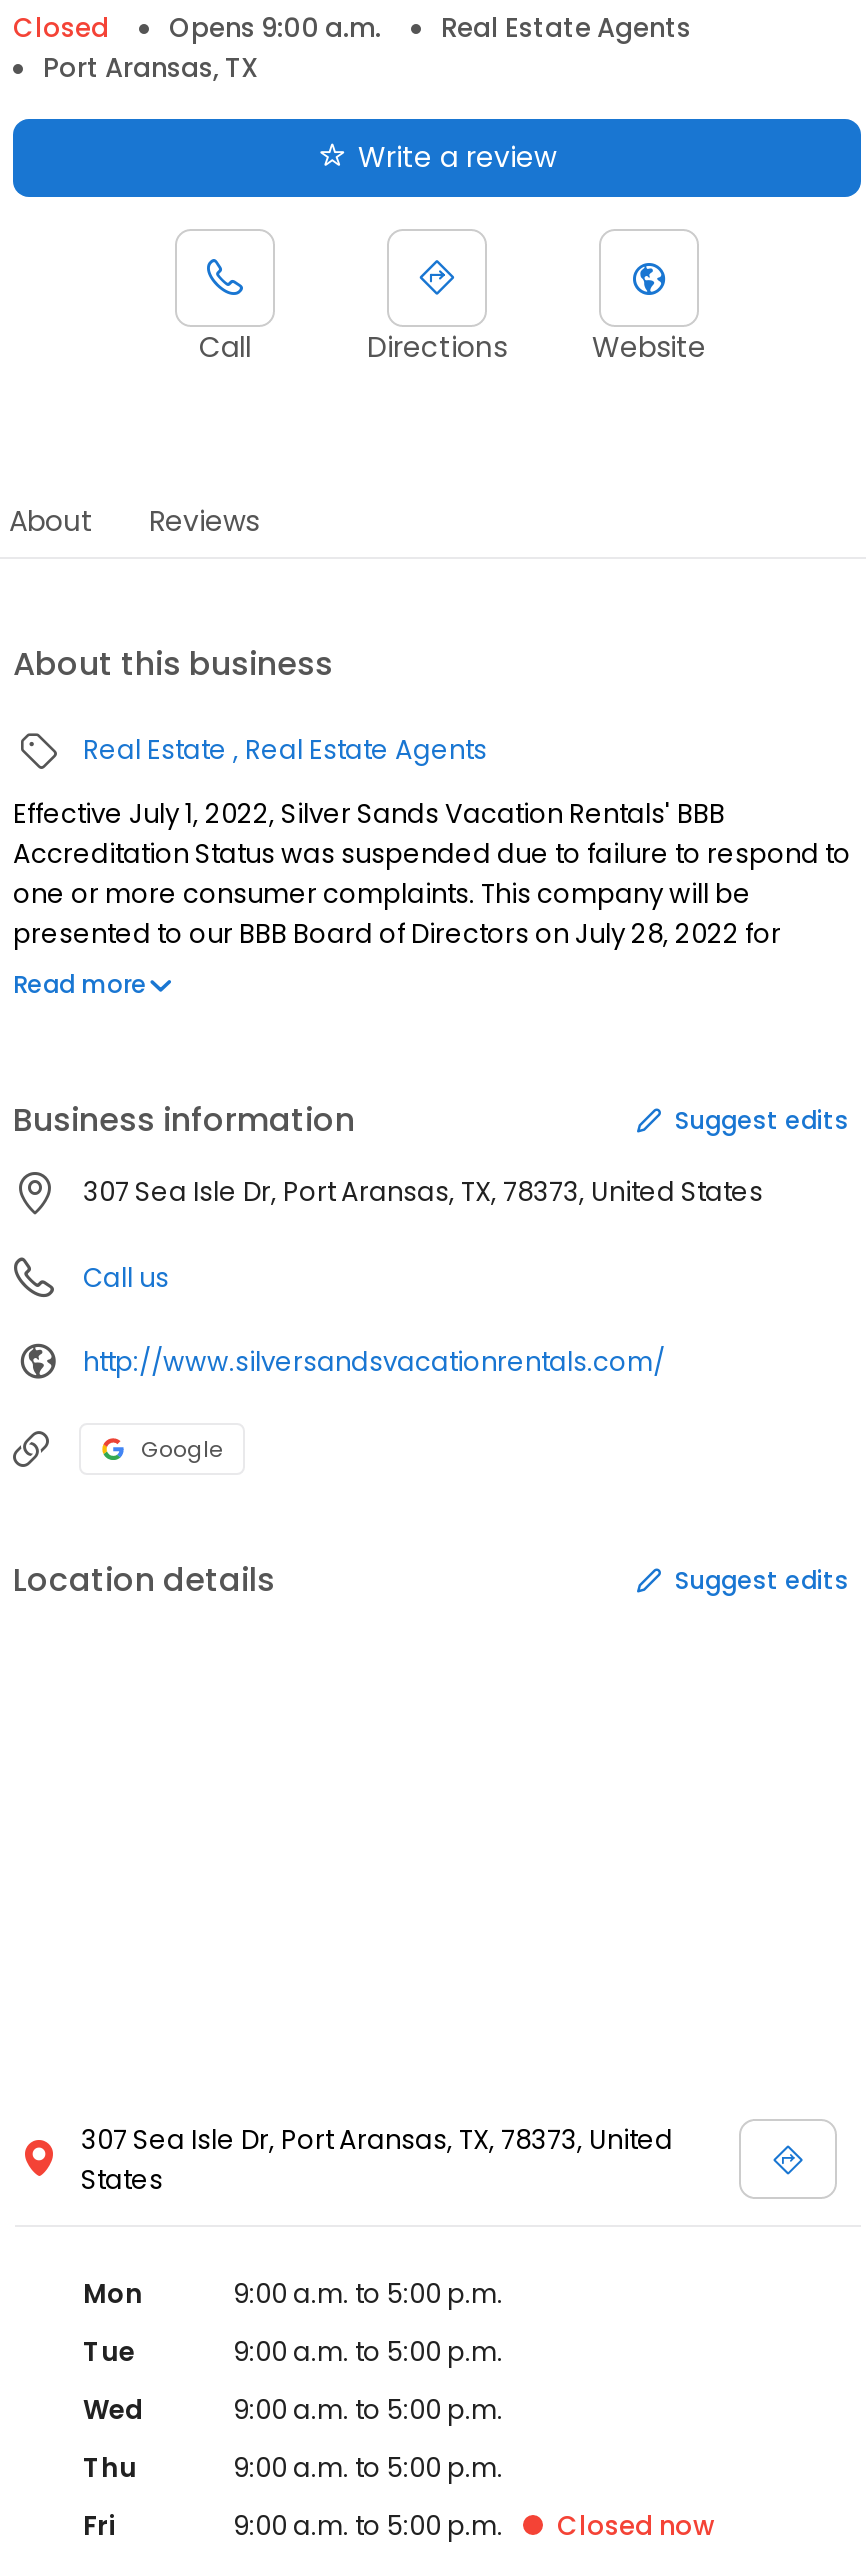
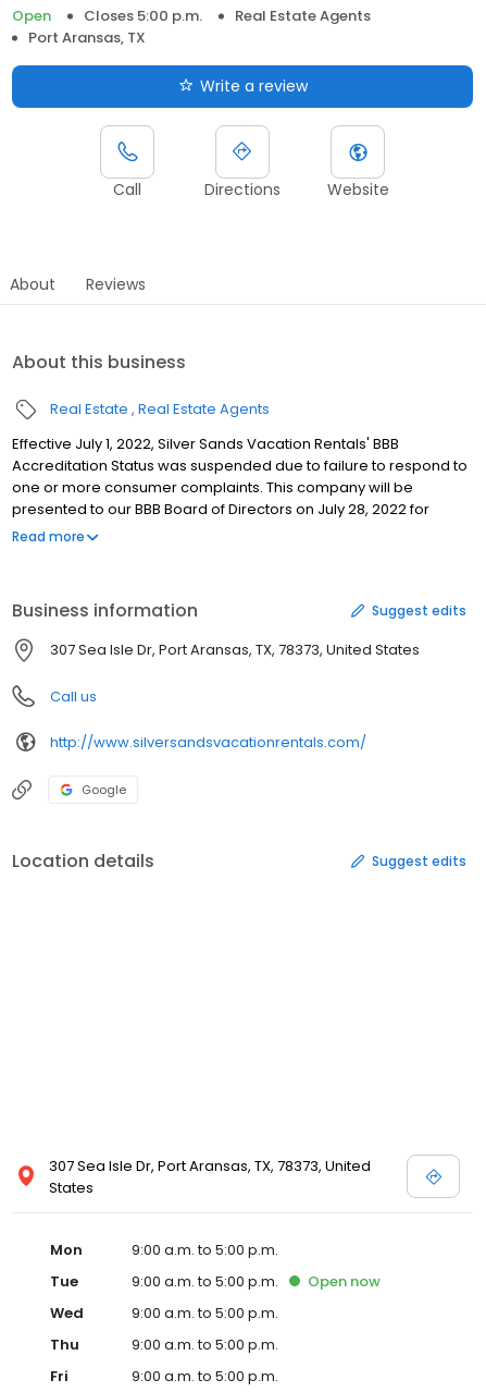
[13,9,381,47] Closed | Opens 9:00 a.m. -> [12,6,202,26] Open | Closes 5:00 p.m.
none -> [308,1271,381,1292] Open now
[557,2507,715,2545] Closed now -> none

